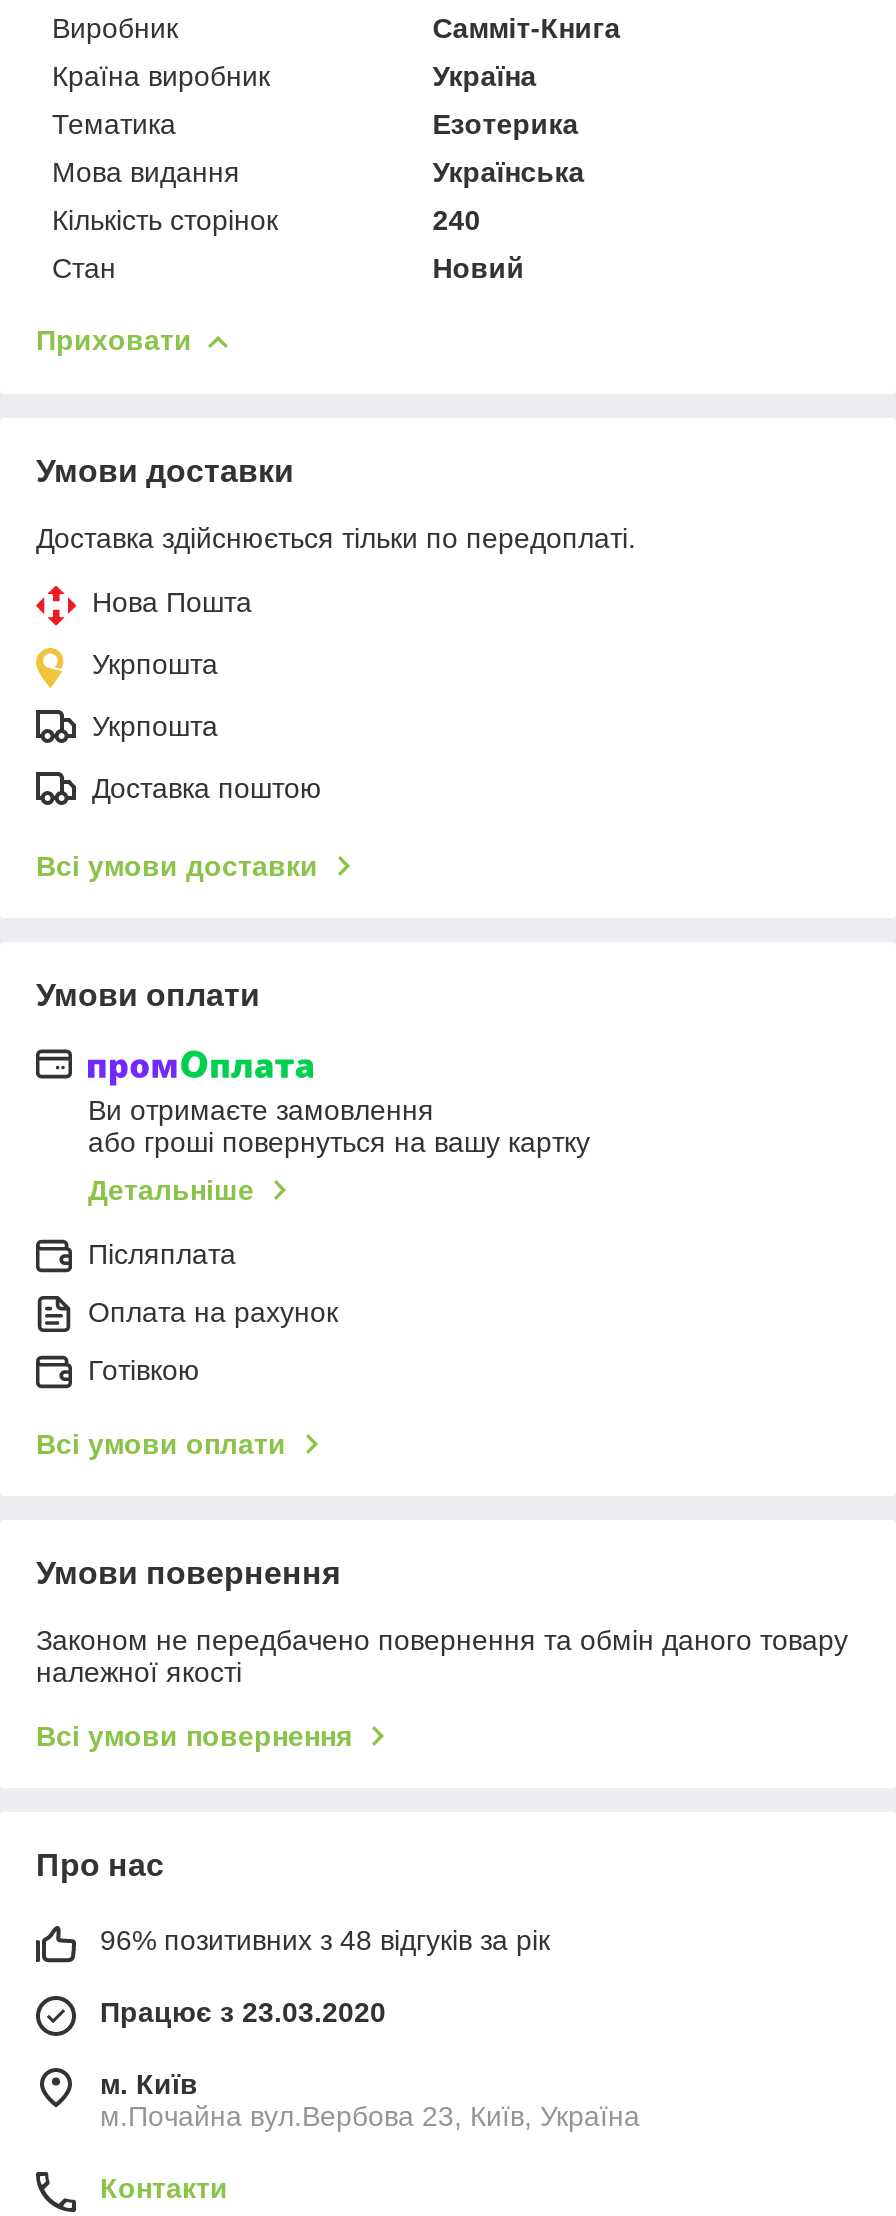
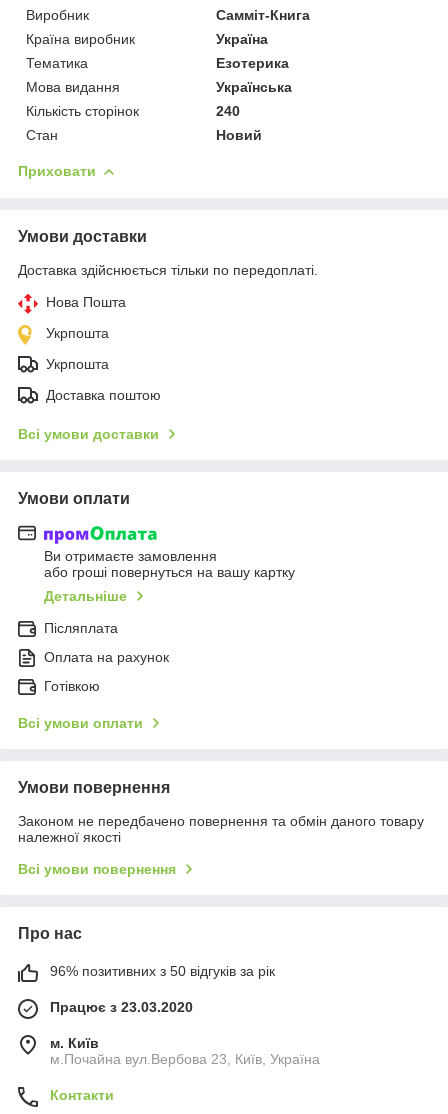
[100,1924,550,1956] 96% позитивних з 48 відгуків за рік -> [50,963,275,979] 96% позитивних з 50 відгуків за рік

